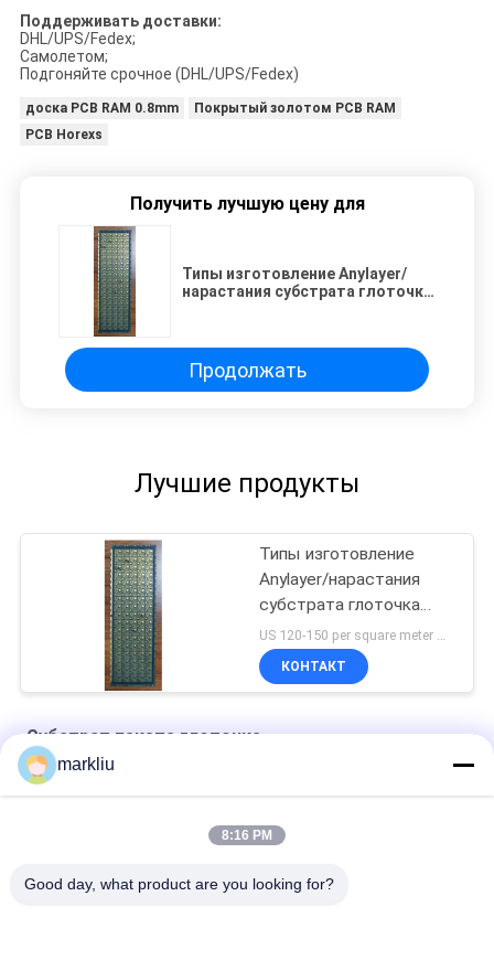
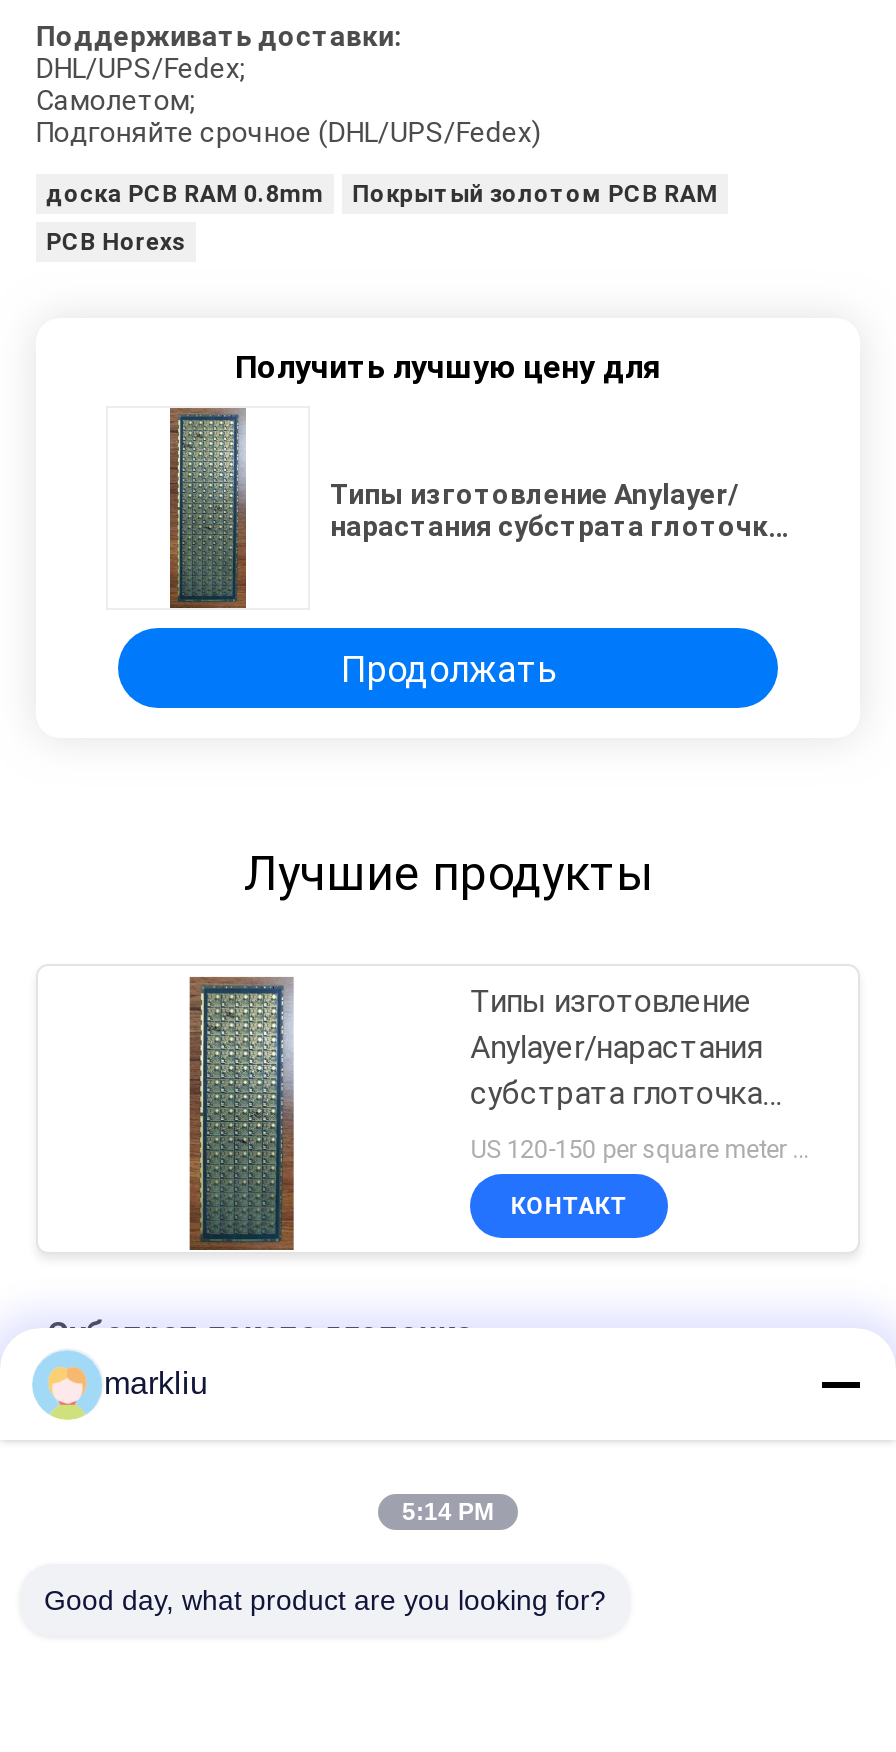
[222,828,272,843] 8:16 PM -> [402,1498,494,1526] 5:14 PM

